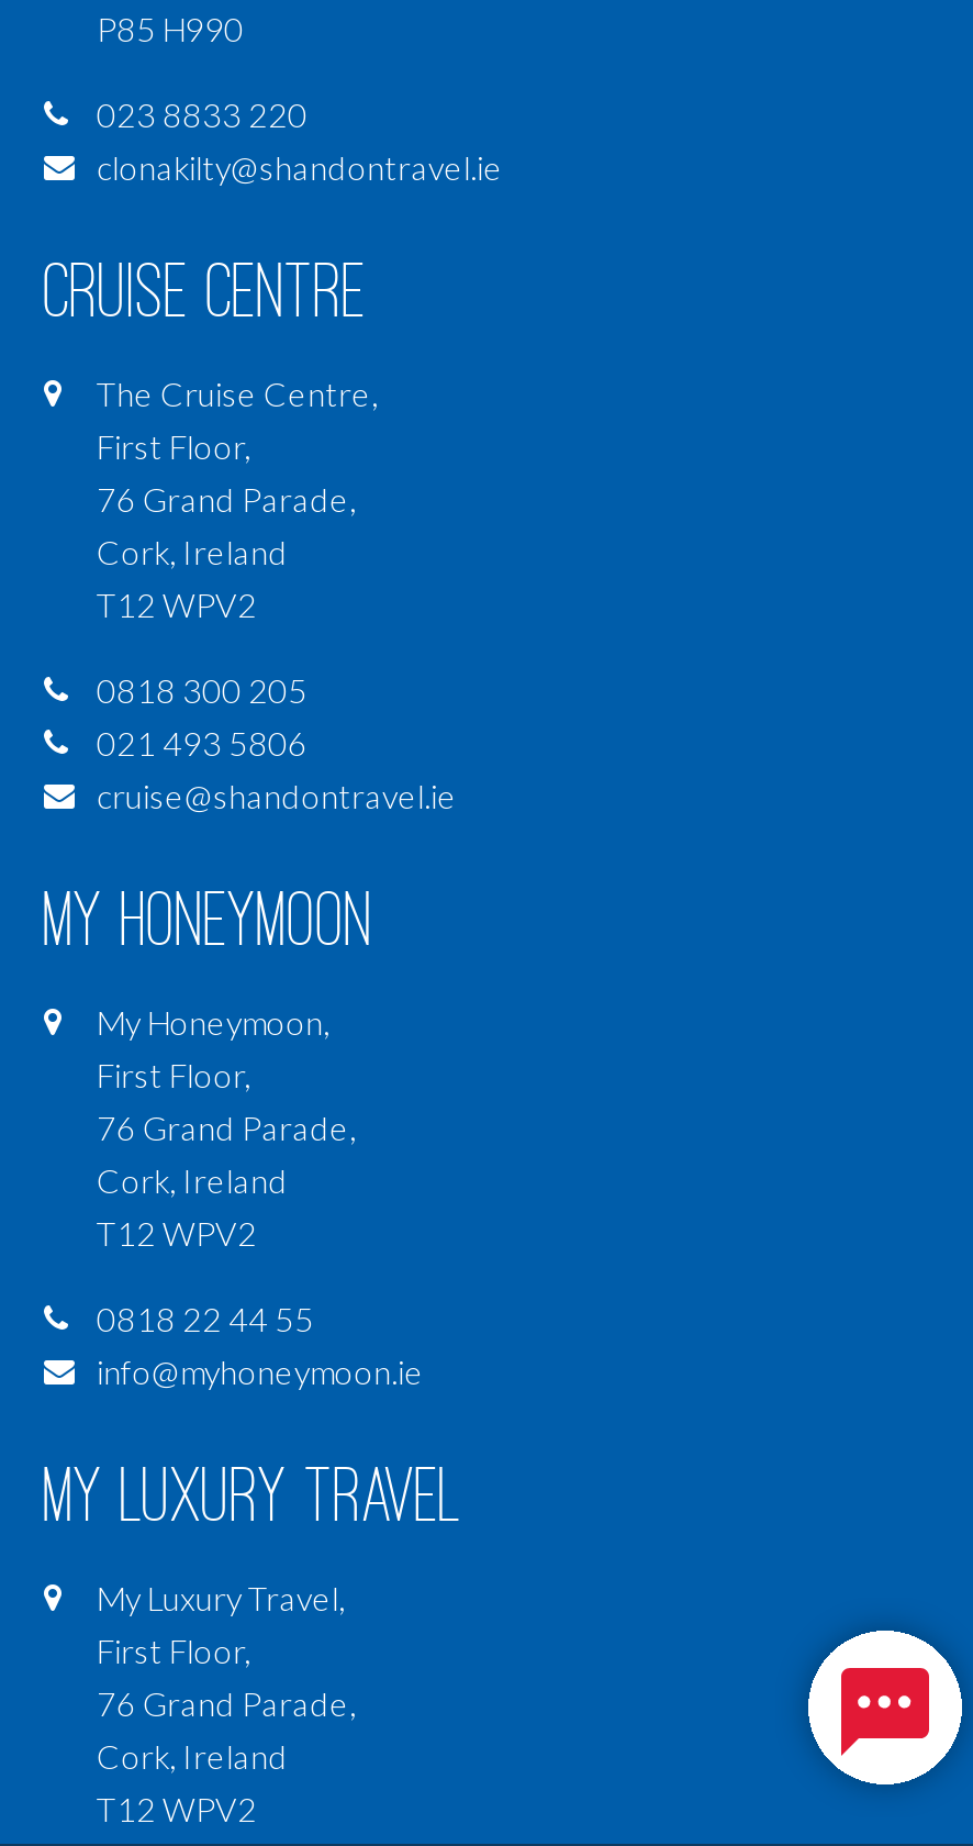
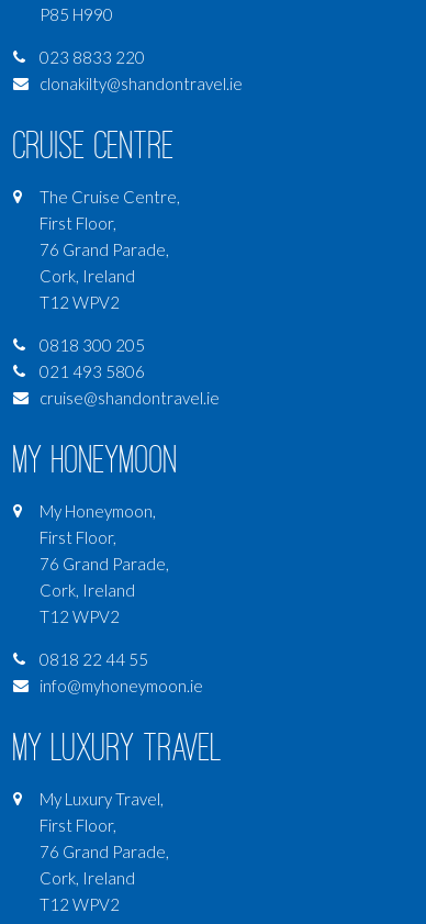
[806,1628,964,1787] [image] -> none

